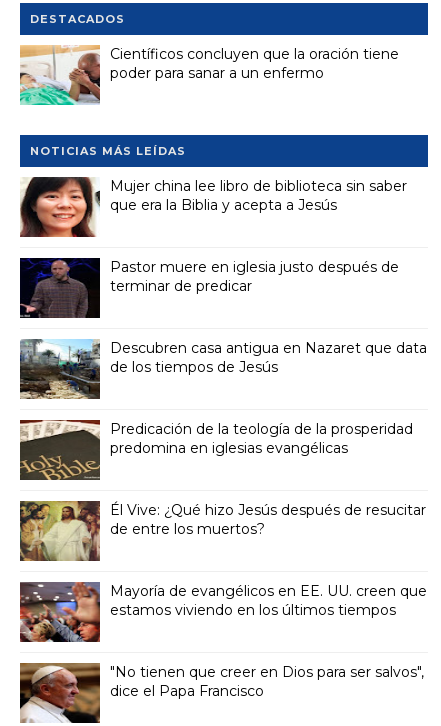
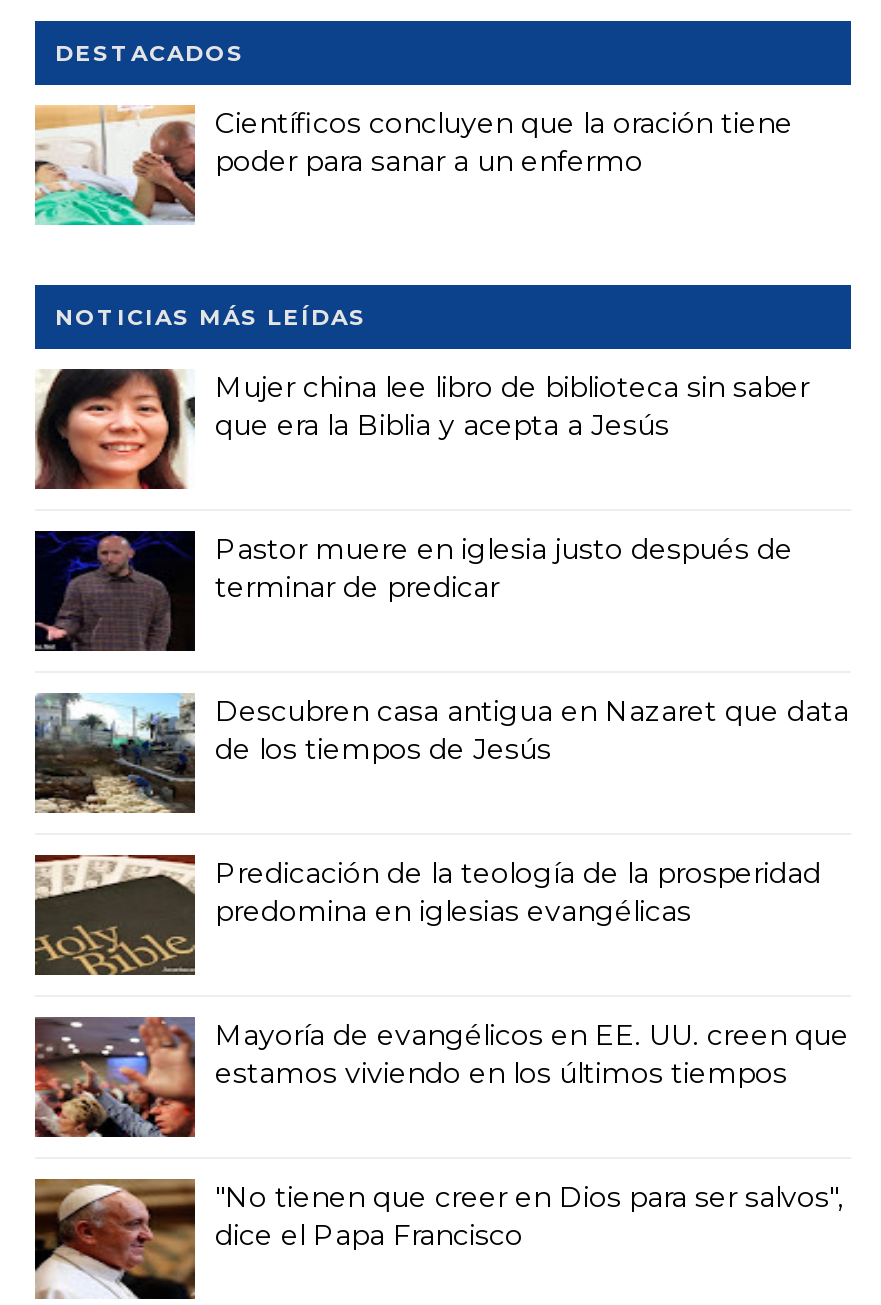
[20,501,426,562] [image] | Él Vive: ¿Qué hizo Jesús después de resucitar | de entre los muertos? -> none

